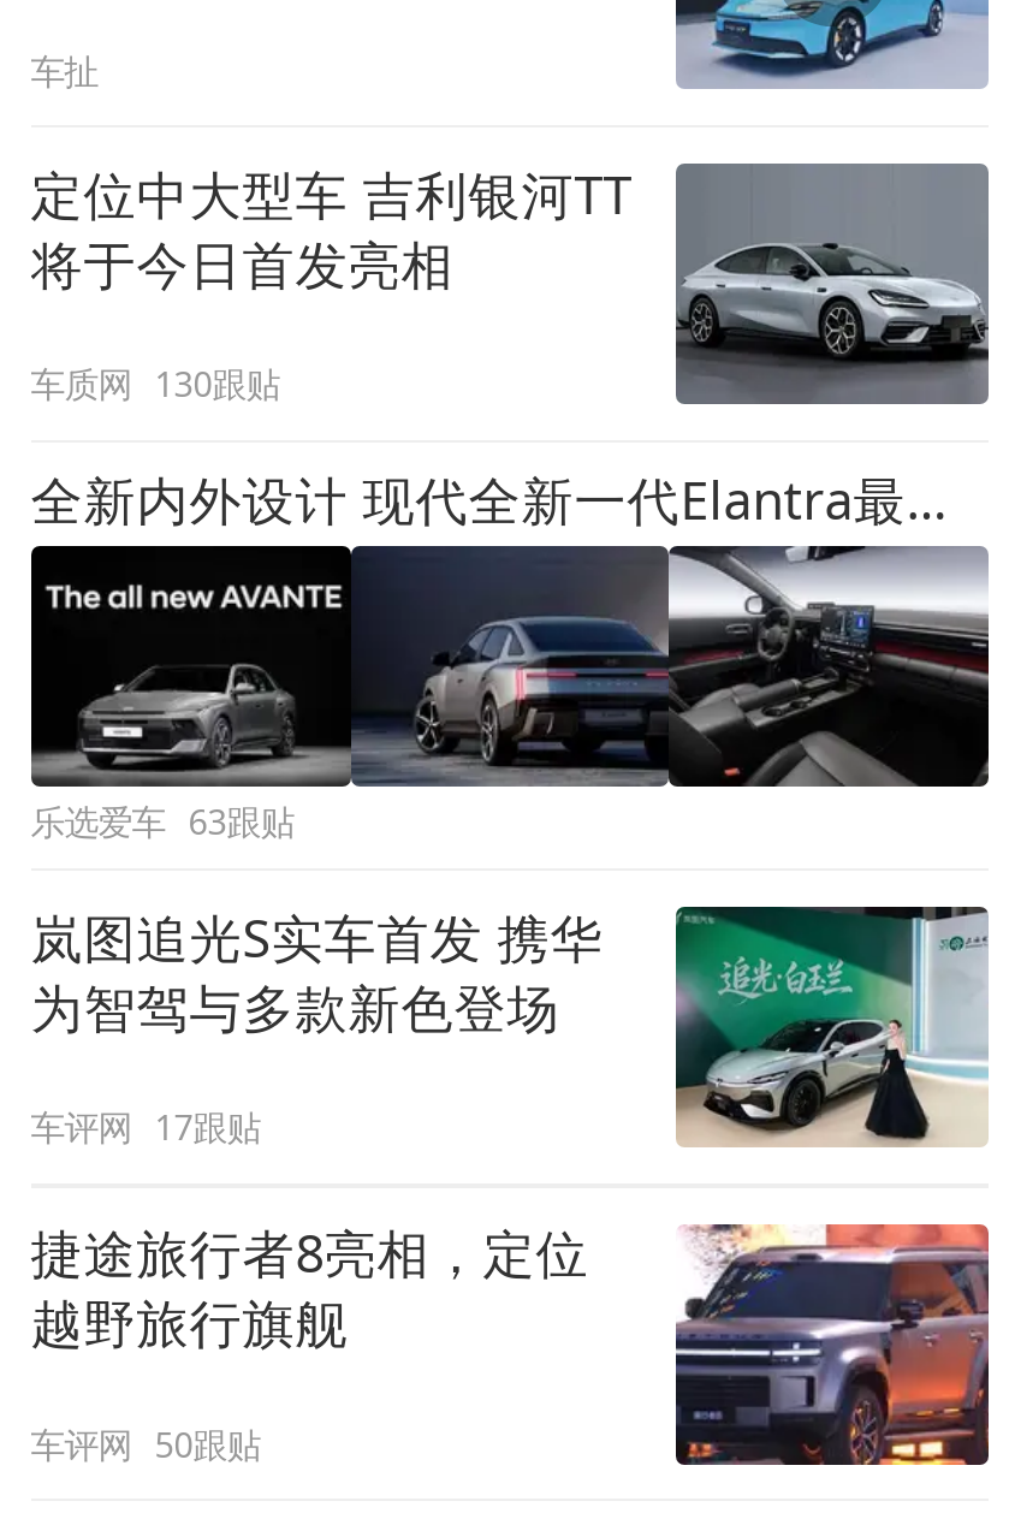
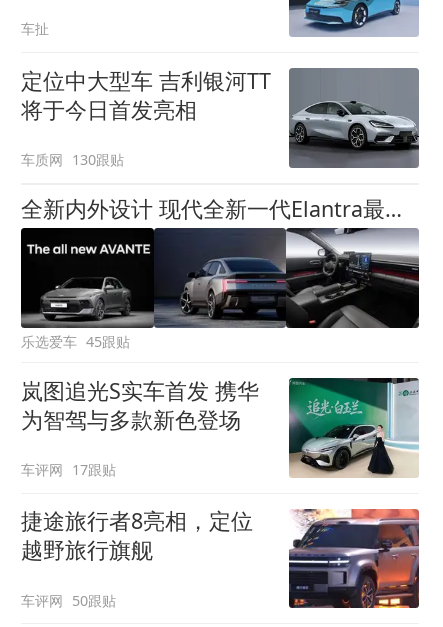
[31,797,294,843] 乐选爱车 63跟贴 -> [21,332,130,351] 乐选爱车 45跟贴

